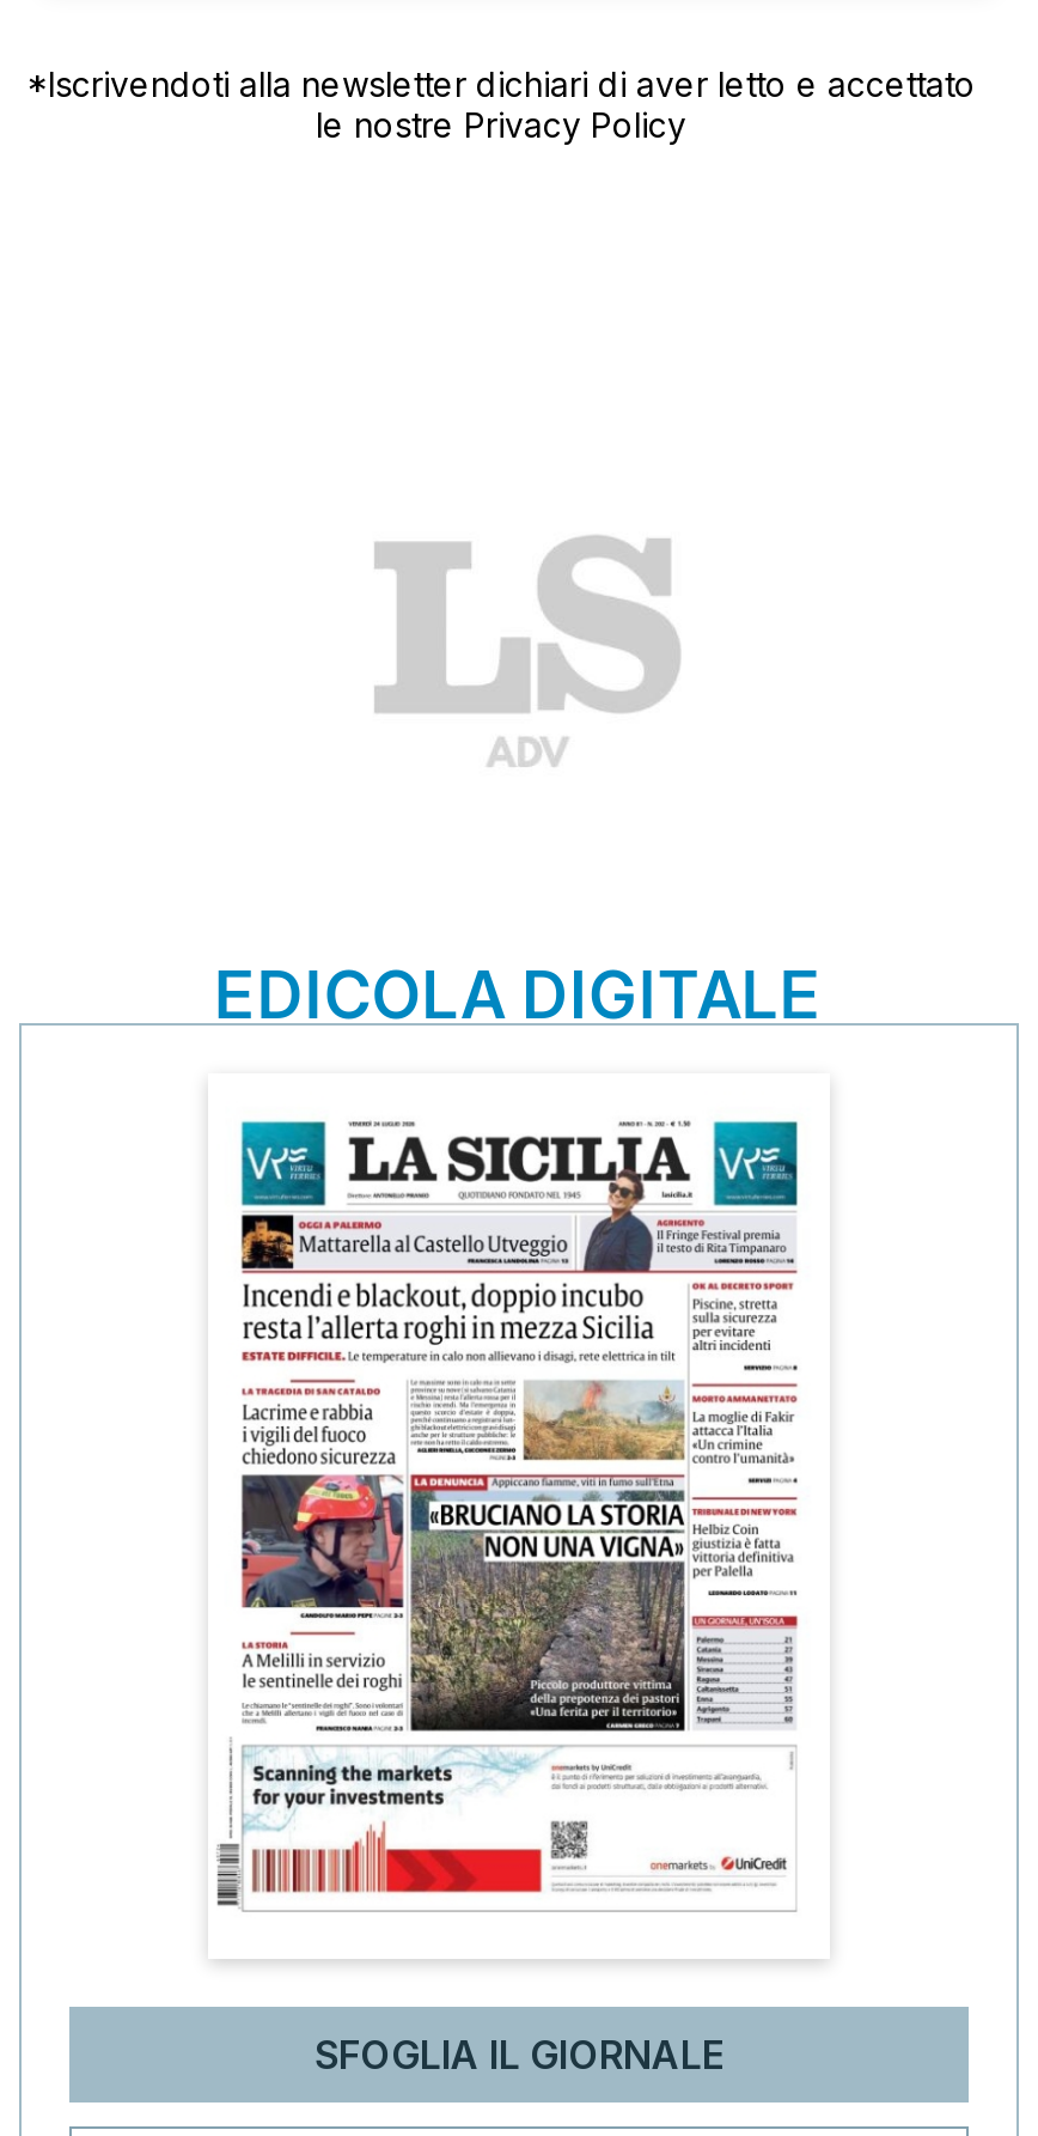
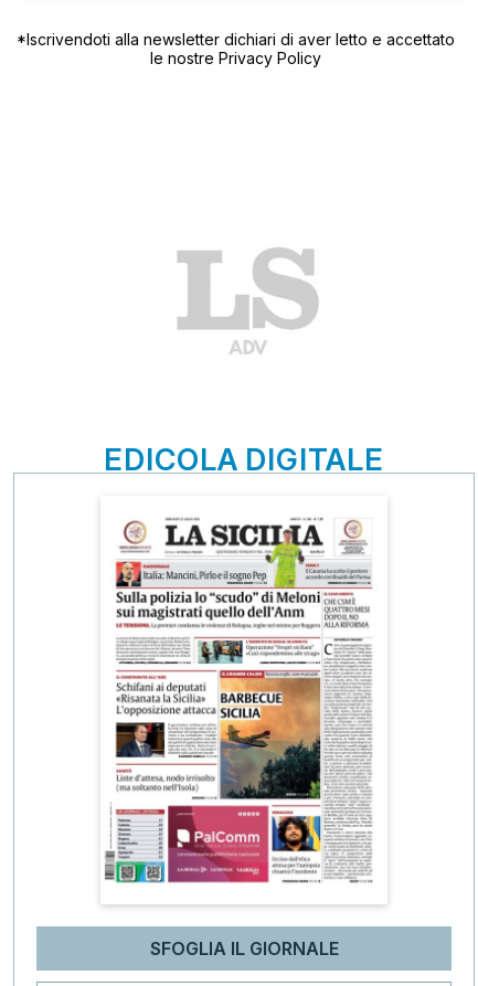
[225,1119,799,1911] [image] -> [107,518,372,883] [image]

